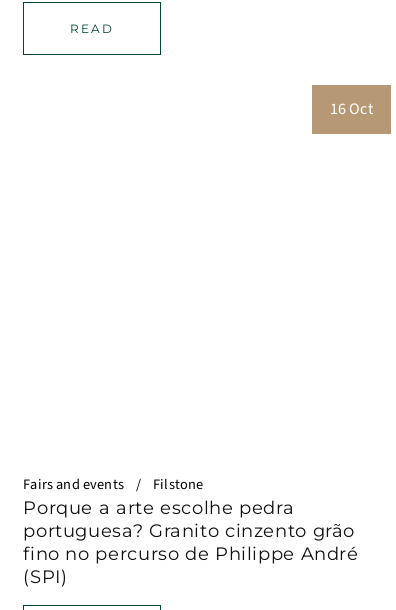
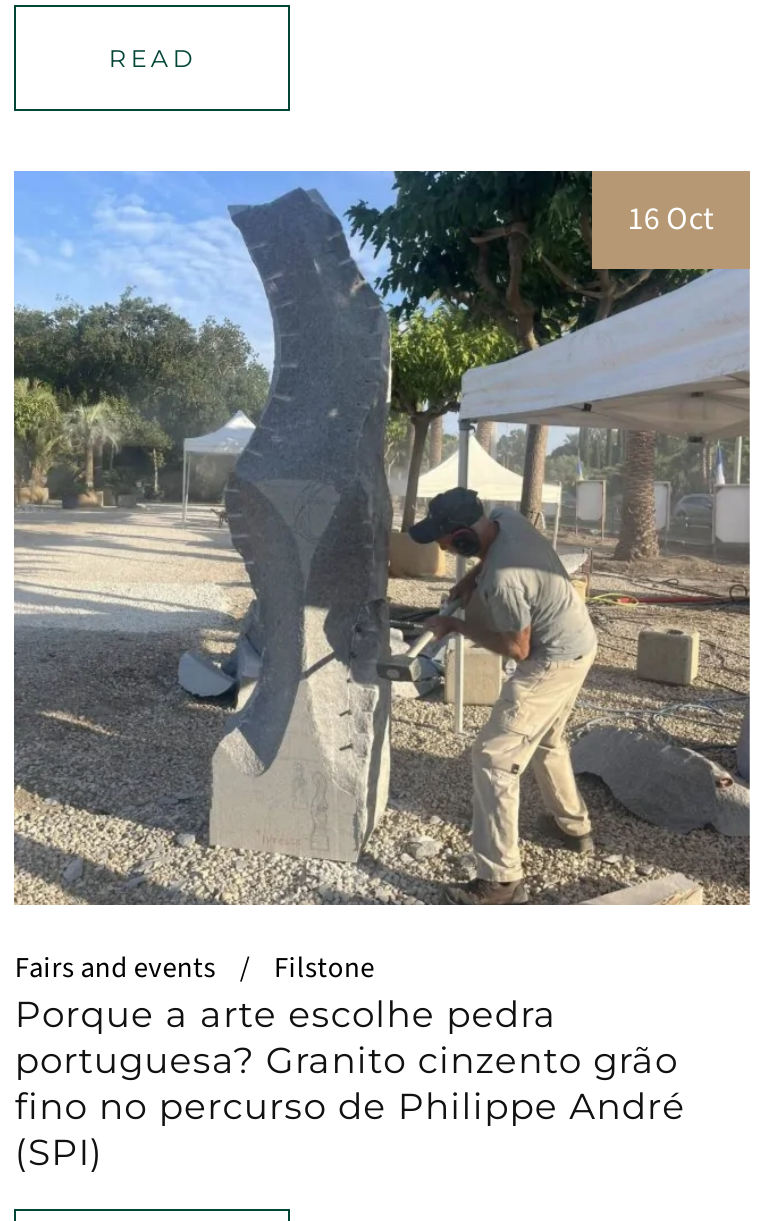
none -> [12,168,752,908] [image]

